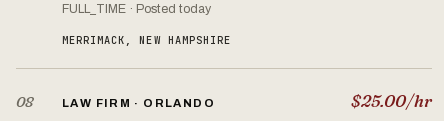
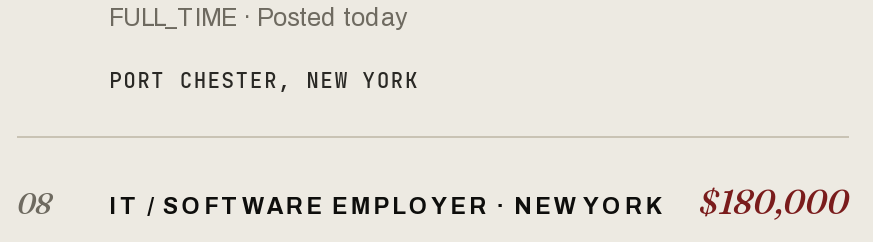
[62,33,231,47] MERRIMACK, NEW HAMPSHIRE -> [109,67,419,95] PORT CHESTER, NEW YORK
[351,91,432,111] $25.00/hr -> [699,183,849,223] $180,000
[62,97,215,109] LAW FIRM · ORLANDO -> [109,195,664,219] IT / SOFTWARE EMPLOYER · NEW YORK

